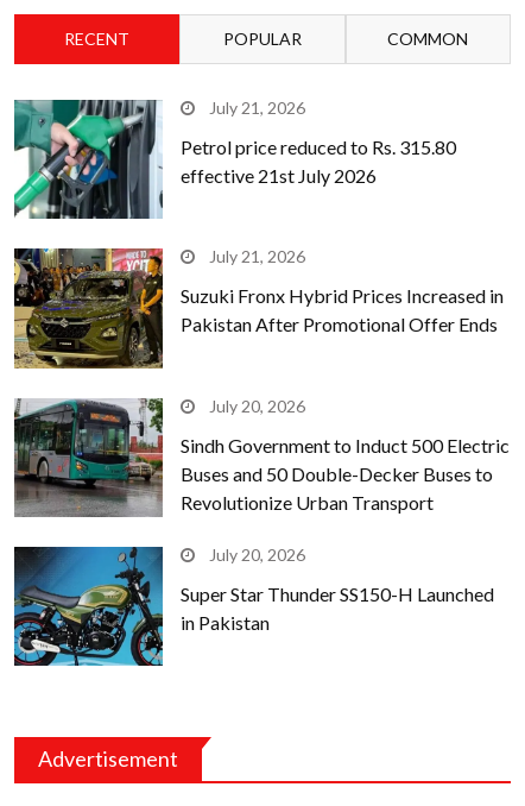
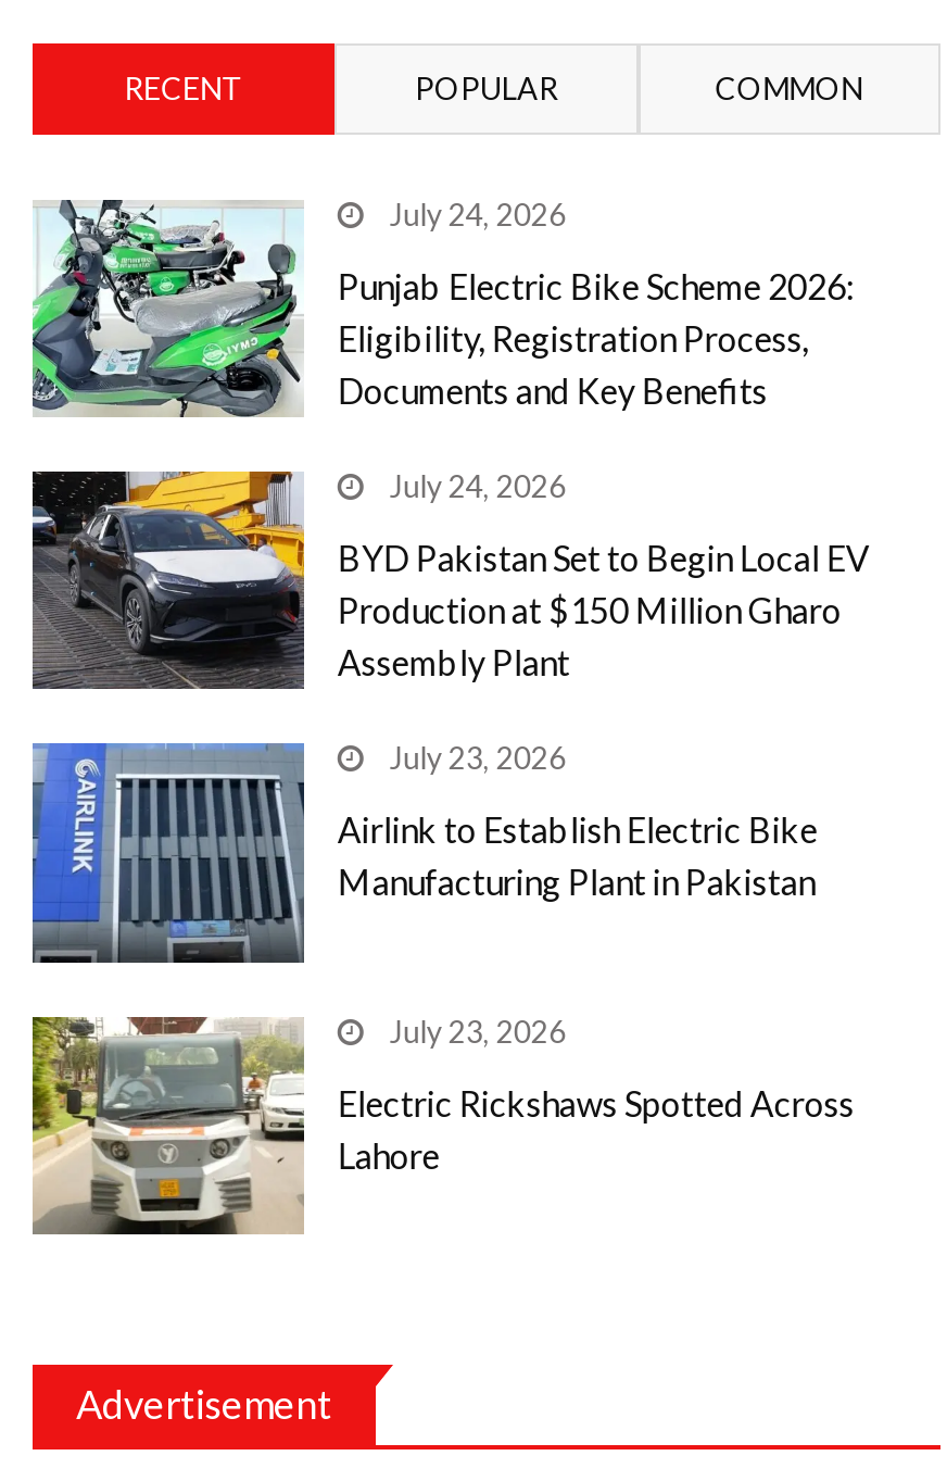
[13,99,457,220] [image] | Petrol price reduced to Rs. 315.80 | effective 21st July 2026 -> [30,200,854,417] [image] | Punjab Electric Bike Scheme 2026: | Eligibility, Registration Process, | Documents and Key Benefits
[210,97,306,118] July 21, 2026 -> [390,195,566,232] July 24, 2026
[13,247,504,370] [image] | Suzuki Fronx Hybrid Prices Increased in | Pakistan After Promotional Offer Ends -> [30,469,870,691] [image] | BYD Pakistan Set to Begin Local EV | Production at $150 Million Gharo | Assembly Plant
[210,246,306,267] July 21, 2026 -> [390,468,566,505] July 24, 2026
[13,397,510,517] [image] | Sindh Government to Induct 500 Electric | Buses and 50 Double-Decker Buses to | Revolutionize Urban Transport -> [30,741,818,963] [image] | Airlink to Establish Electric Bike | Manufacturing Plant in Pakistan
[210,395,306,415] July 20, 2026 -> [390,740,566,777] July 23, 2026
[13,546,495,667] [image] | Super Star Thunder SS150-H Launched | in Pakistan -> [30,1015,854,1237] [image] | Electric Rickshaws Spotted Across | Lahore
[210,544,306,564] July 20, 2026 -> [390,1012,566,1049] July 23, 2026

